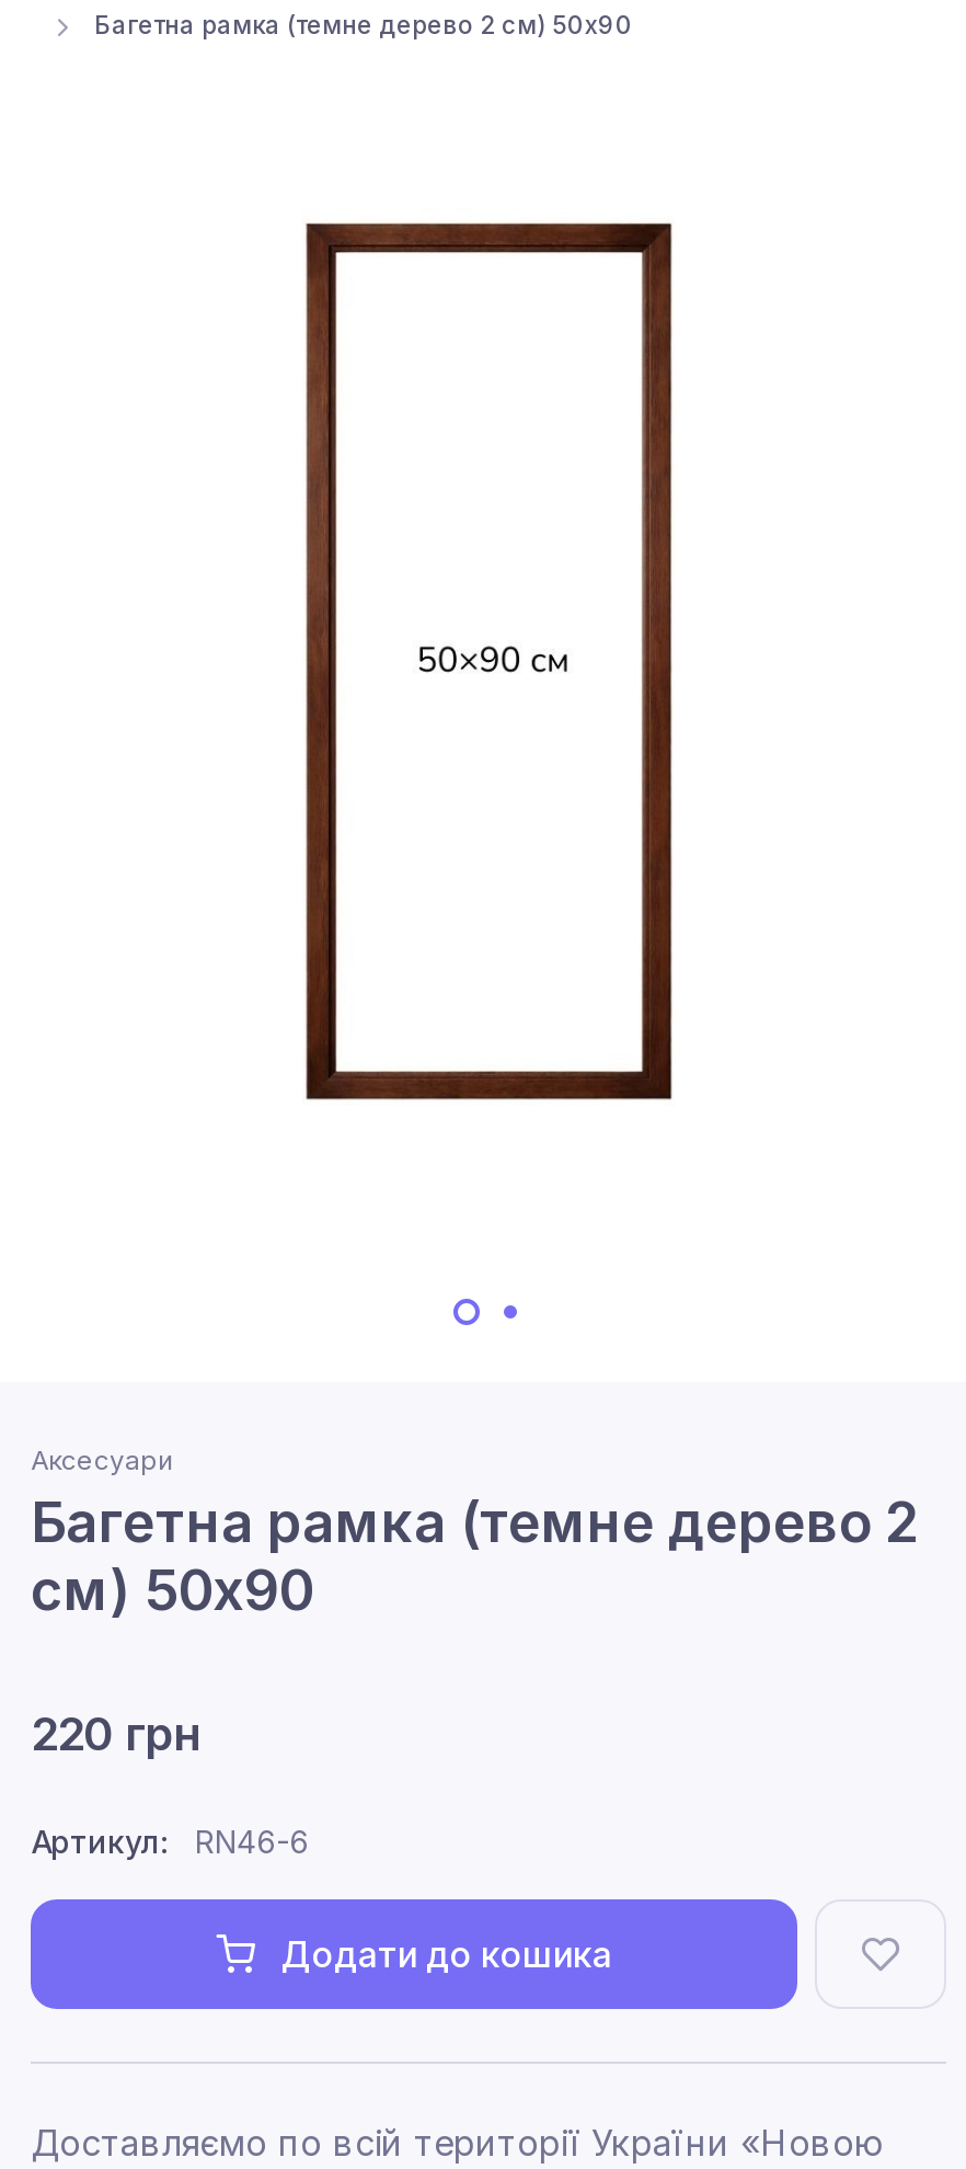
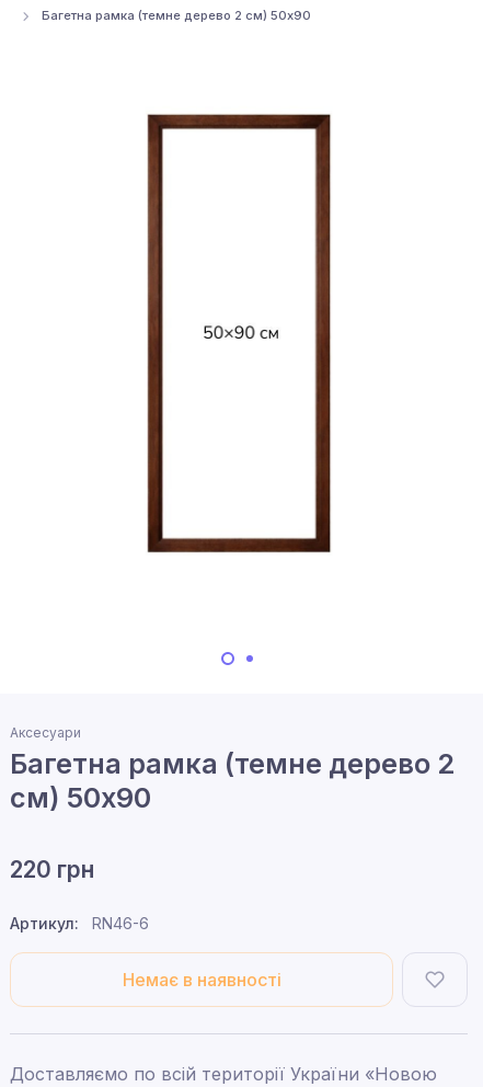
[281,1932,612,1976] Додати до кошика -> [122,968,281,990] Немає в наявності

